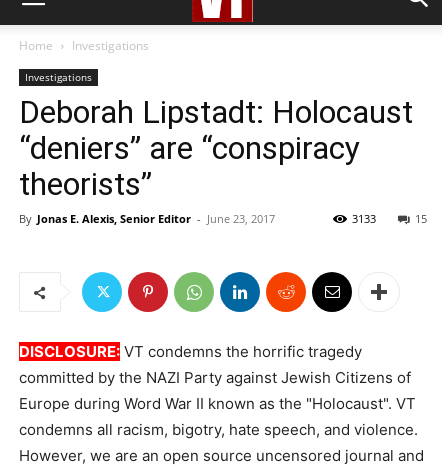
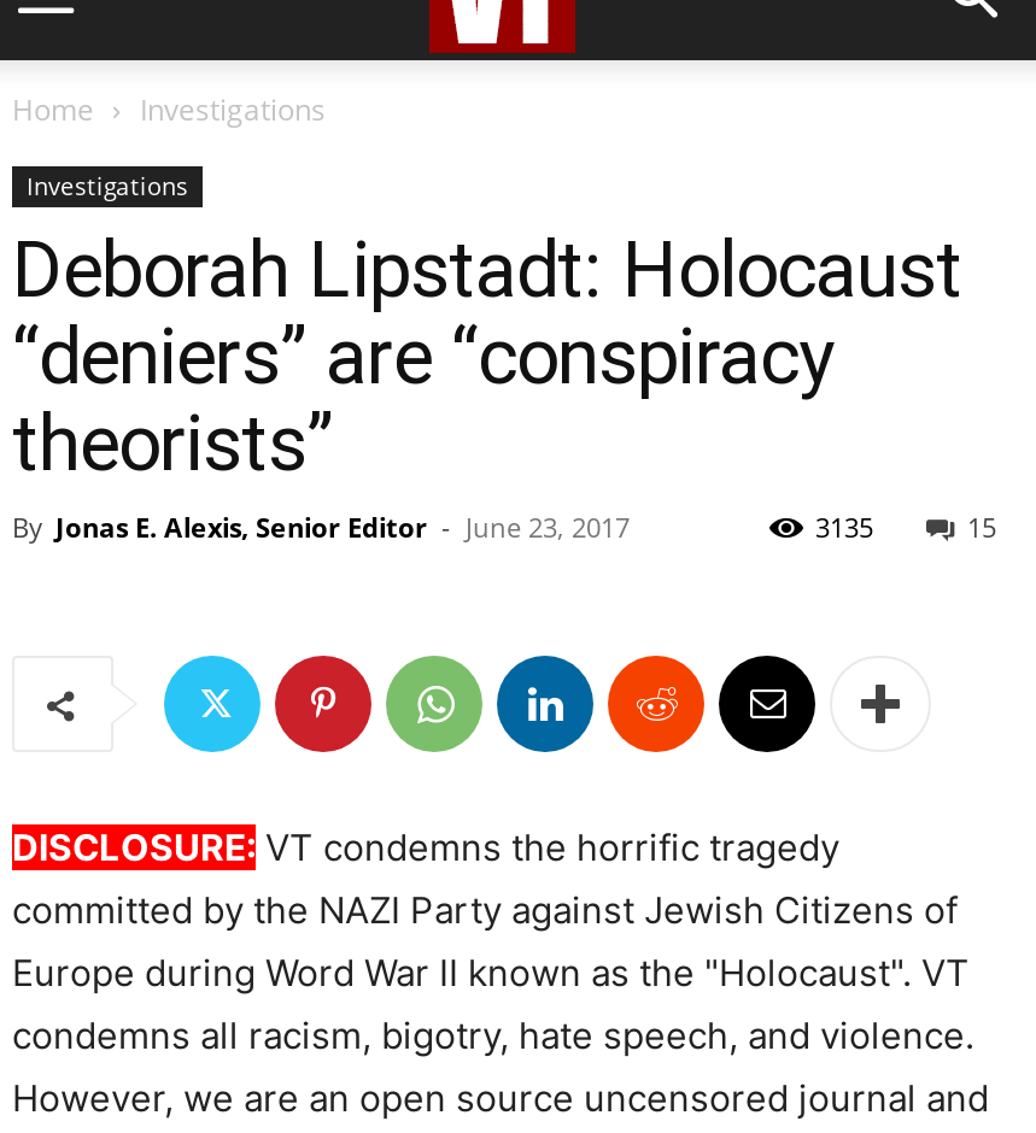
[352,211,376,226] 3133 -> [815,509,873,545] 3135

